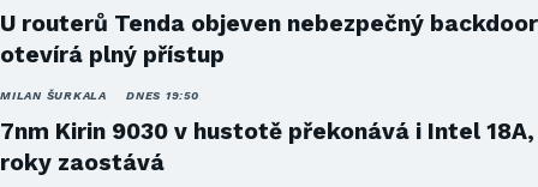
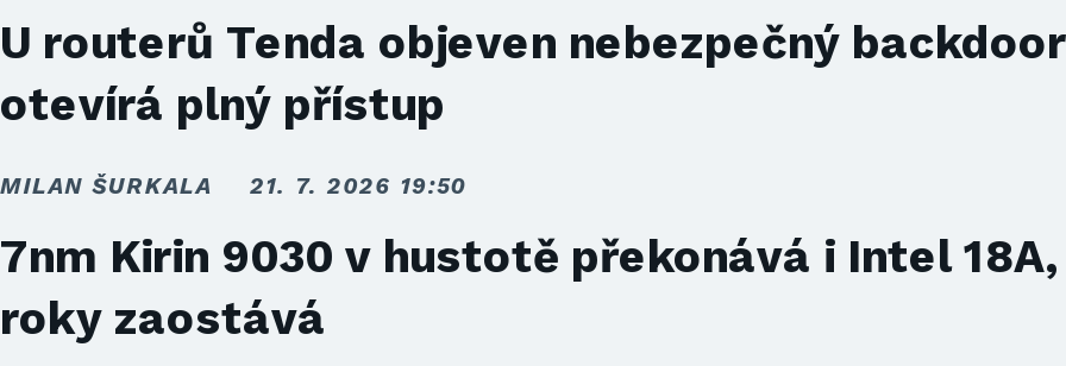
[0,89,199,102] MILAN ŠURKALA DNES 19:50 -> [0,173,466,199] MILAN ŠURKALA 21. 7. 2026 19:50

